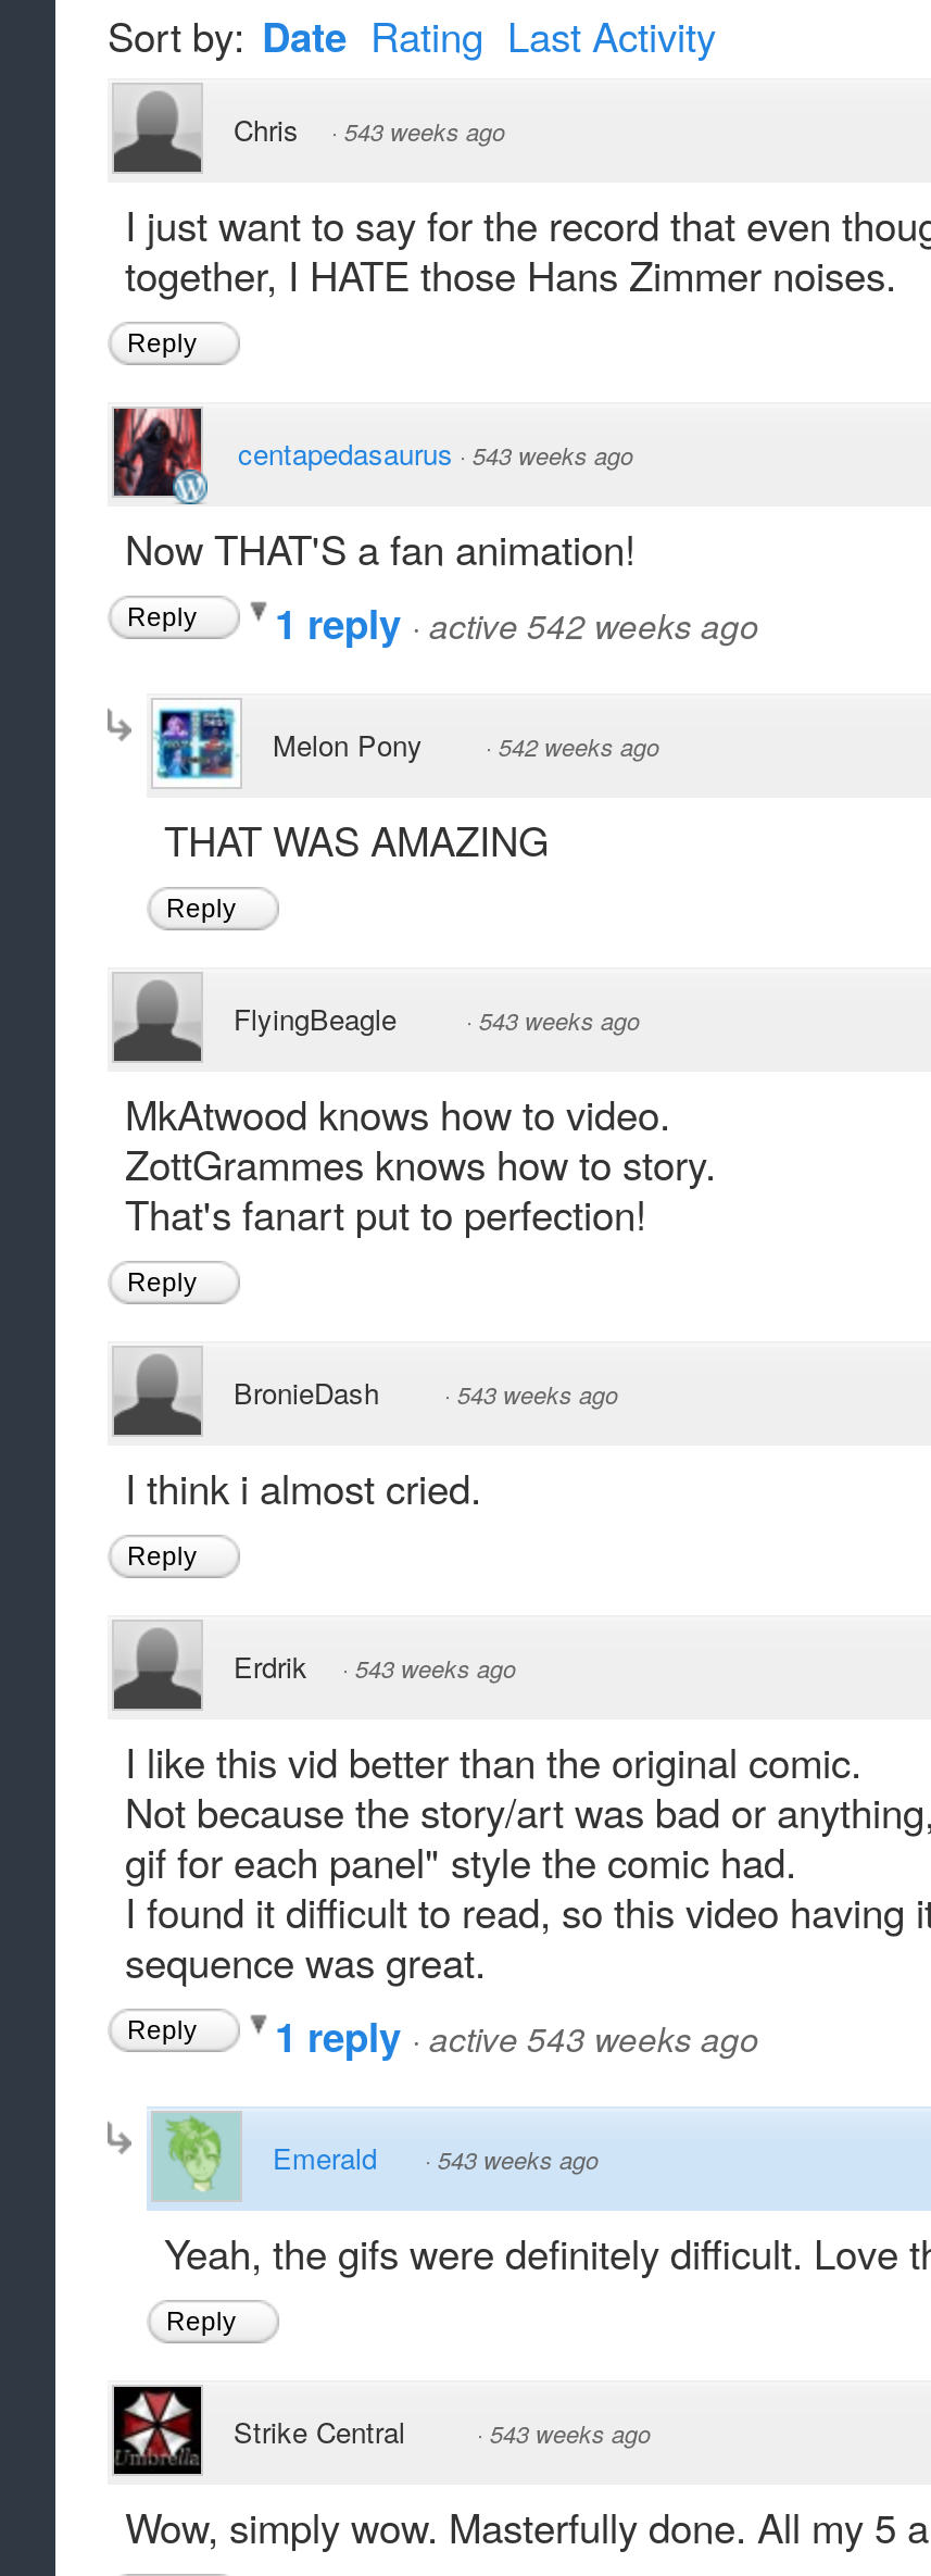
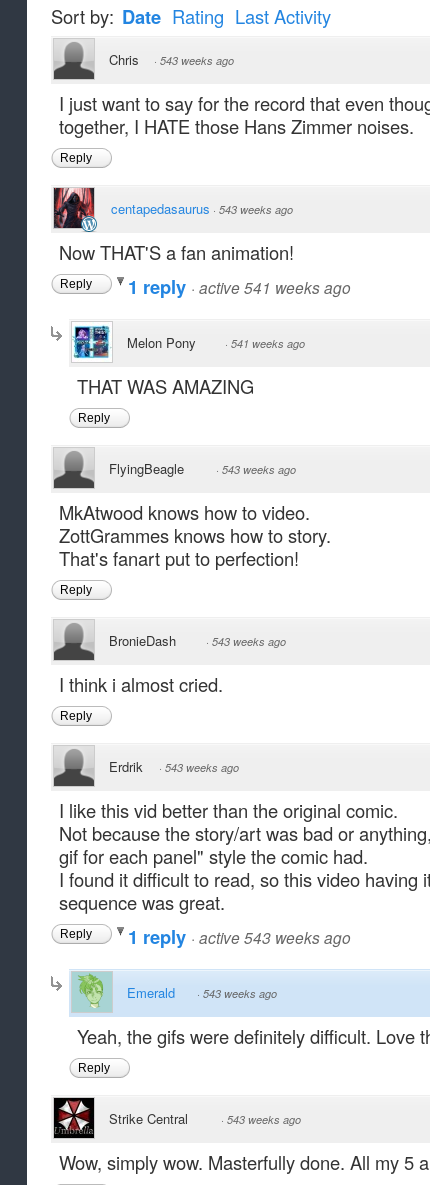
[275,594,759,653] 1 reply · active 542 weeks ago -> [128,273,351,300] 1 reply · active 541 weeks ago
[273,725,659,766] Melon Pony · 542 weeks ago -> [127,333,305,352] Melon Pony · 541 weeks ago

